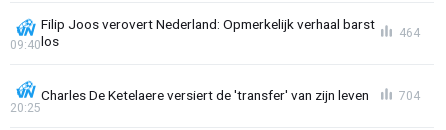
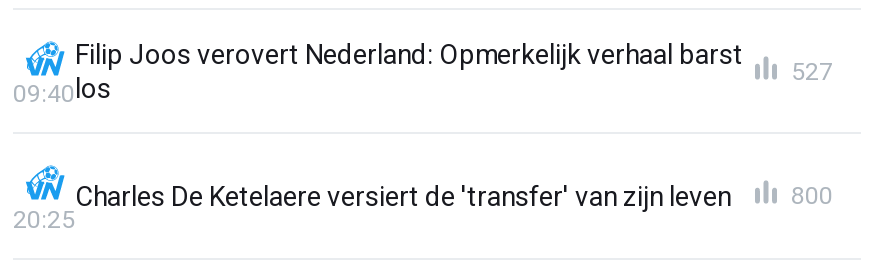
[396,25,420,40] 464 -> [785,55,833,85] 527
[41,87,420,103] Charles De Ketelaere versiert de 'transfer' van zijn leven 704 -> [75,179,833,211] Charles De Ketelaere versiert de 'transfer' van zijn leven 800

